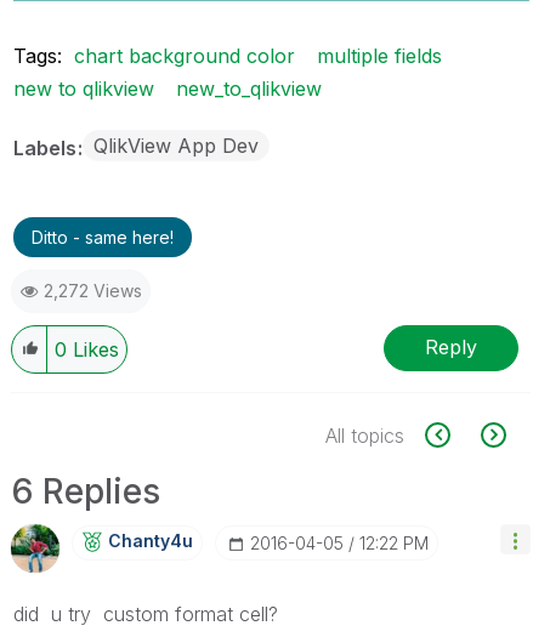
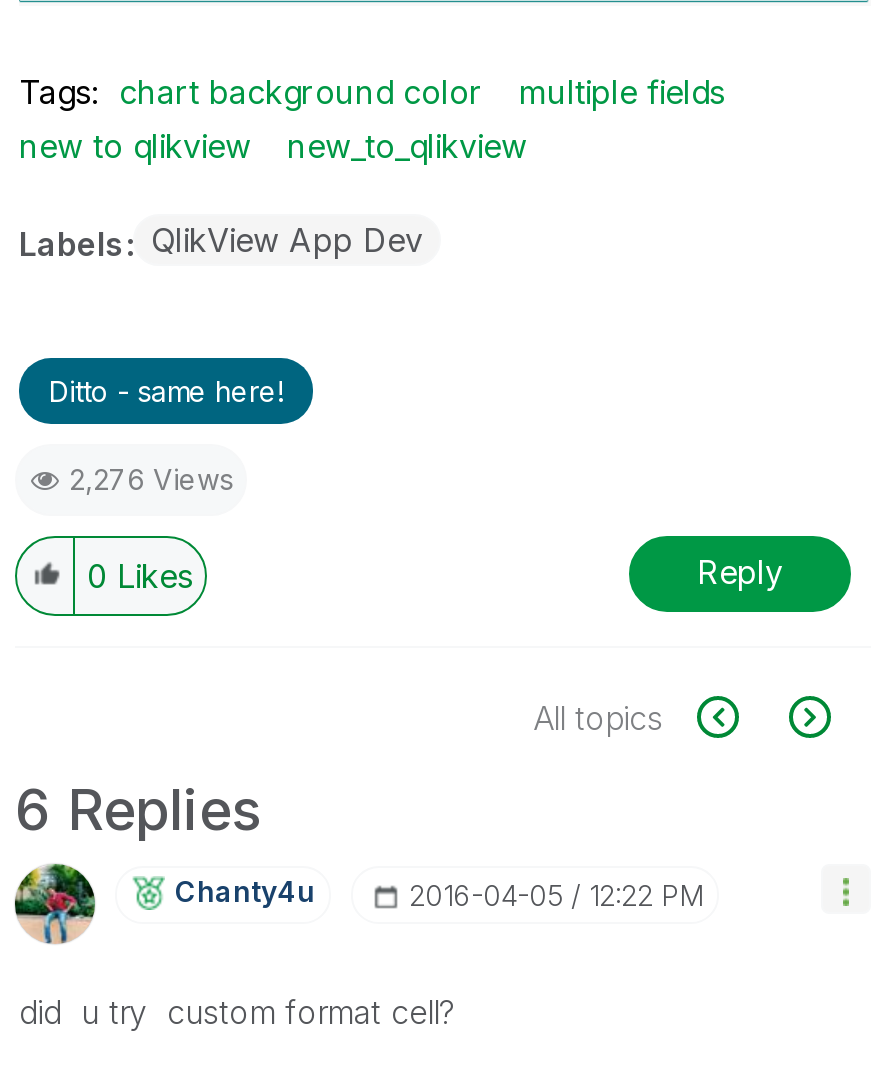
[44,280,142,300] 2,272 Views -> [69,461,233,495] 2,276 Views

